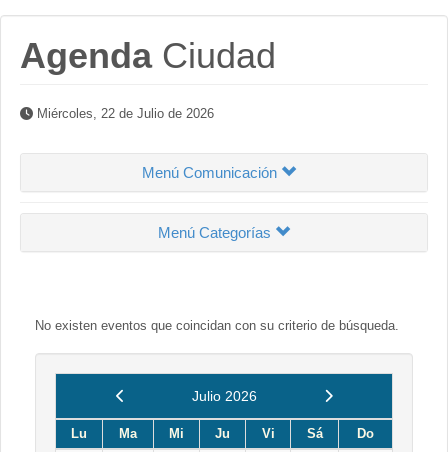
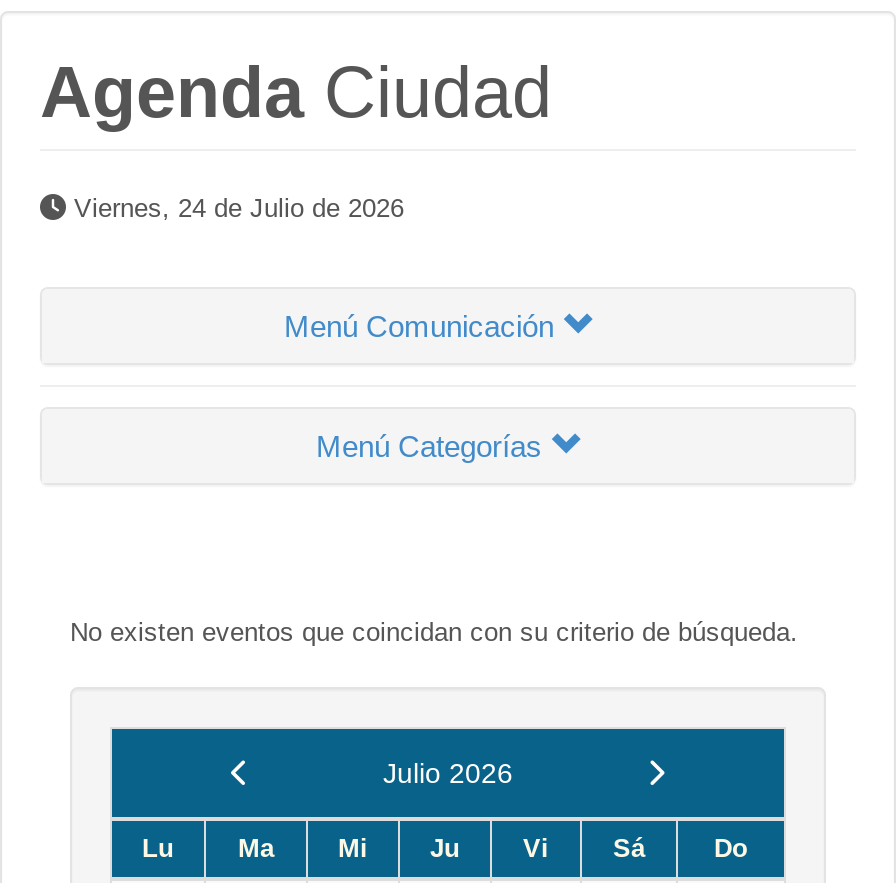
[33,106,214,121] Miércoles, 22 de Julio de 2026 -> [66,193,404,223] Viernes, 24 de Julio de 2026

